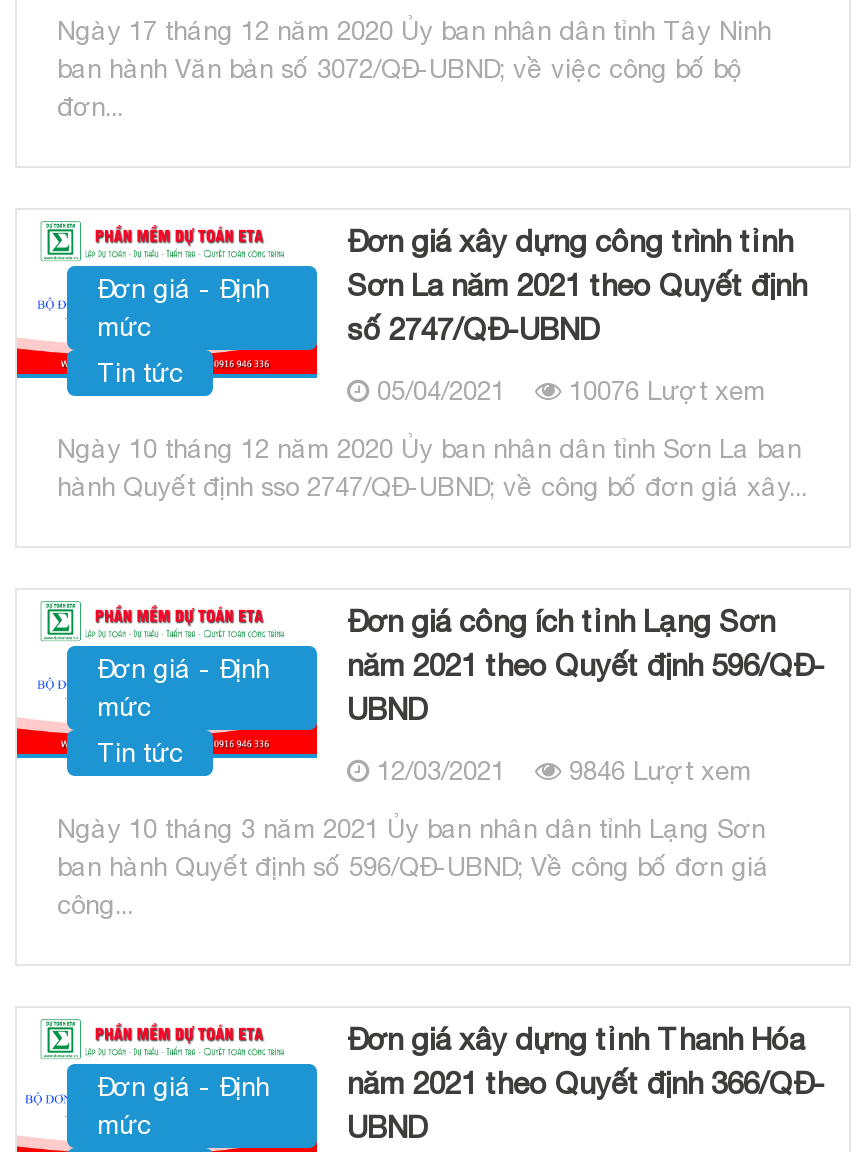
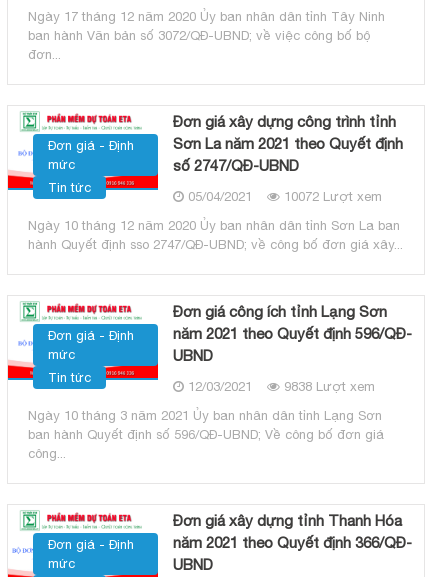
[369,376,765,406] 05/04/2021 10076 Lượt xem -> [184,189,382,204] 05/04/2021 10072 Lượt xem
[369,756,751,786] 12/03/2021 9846 Lượt xem -> [184,379,375,394] 12/03/2021 9838 Lượt xem

